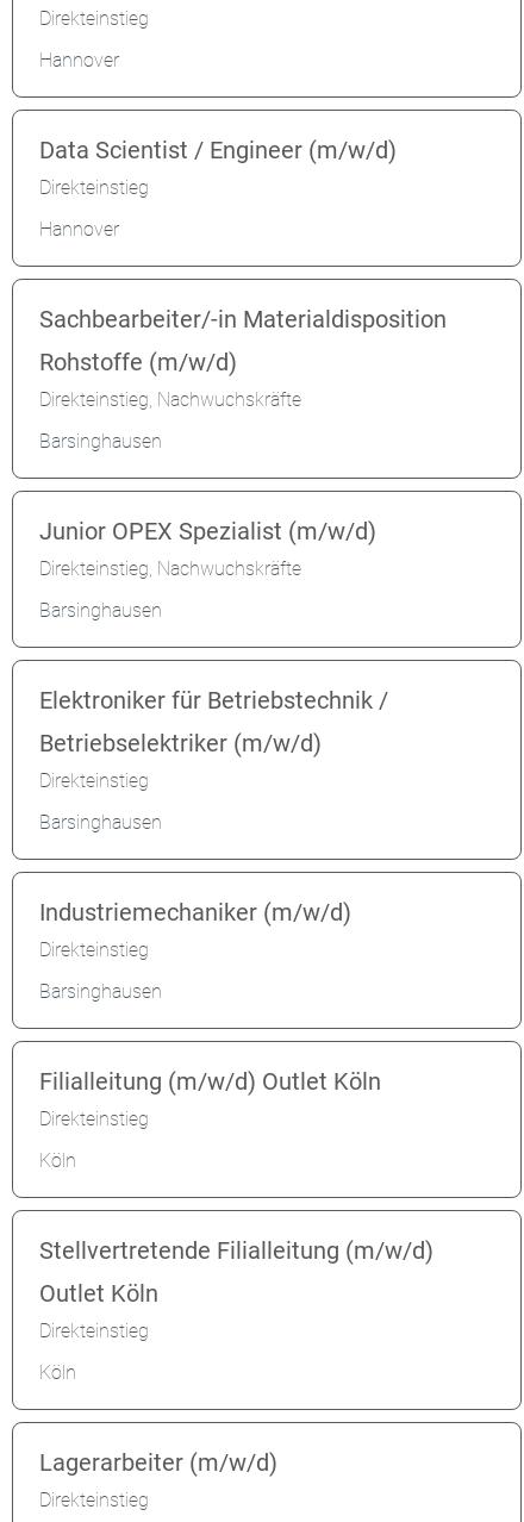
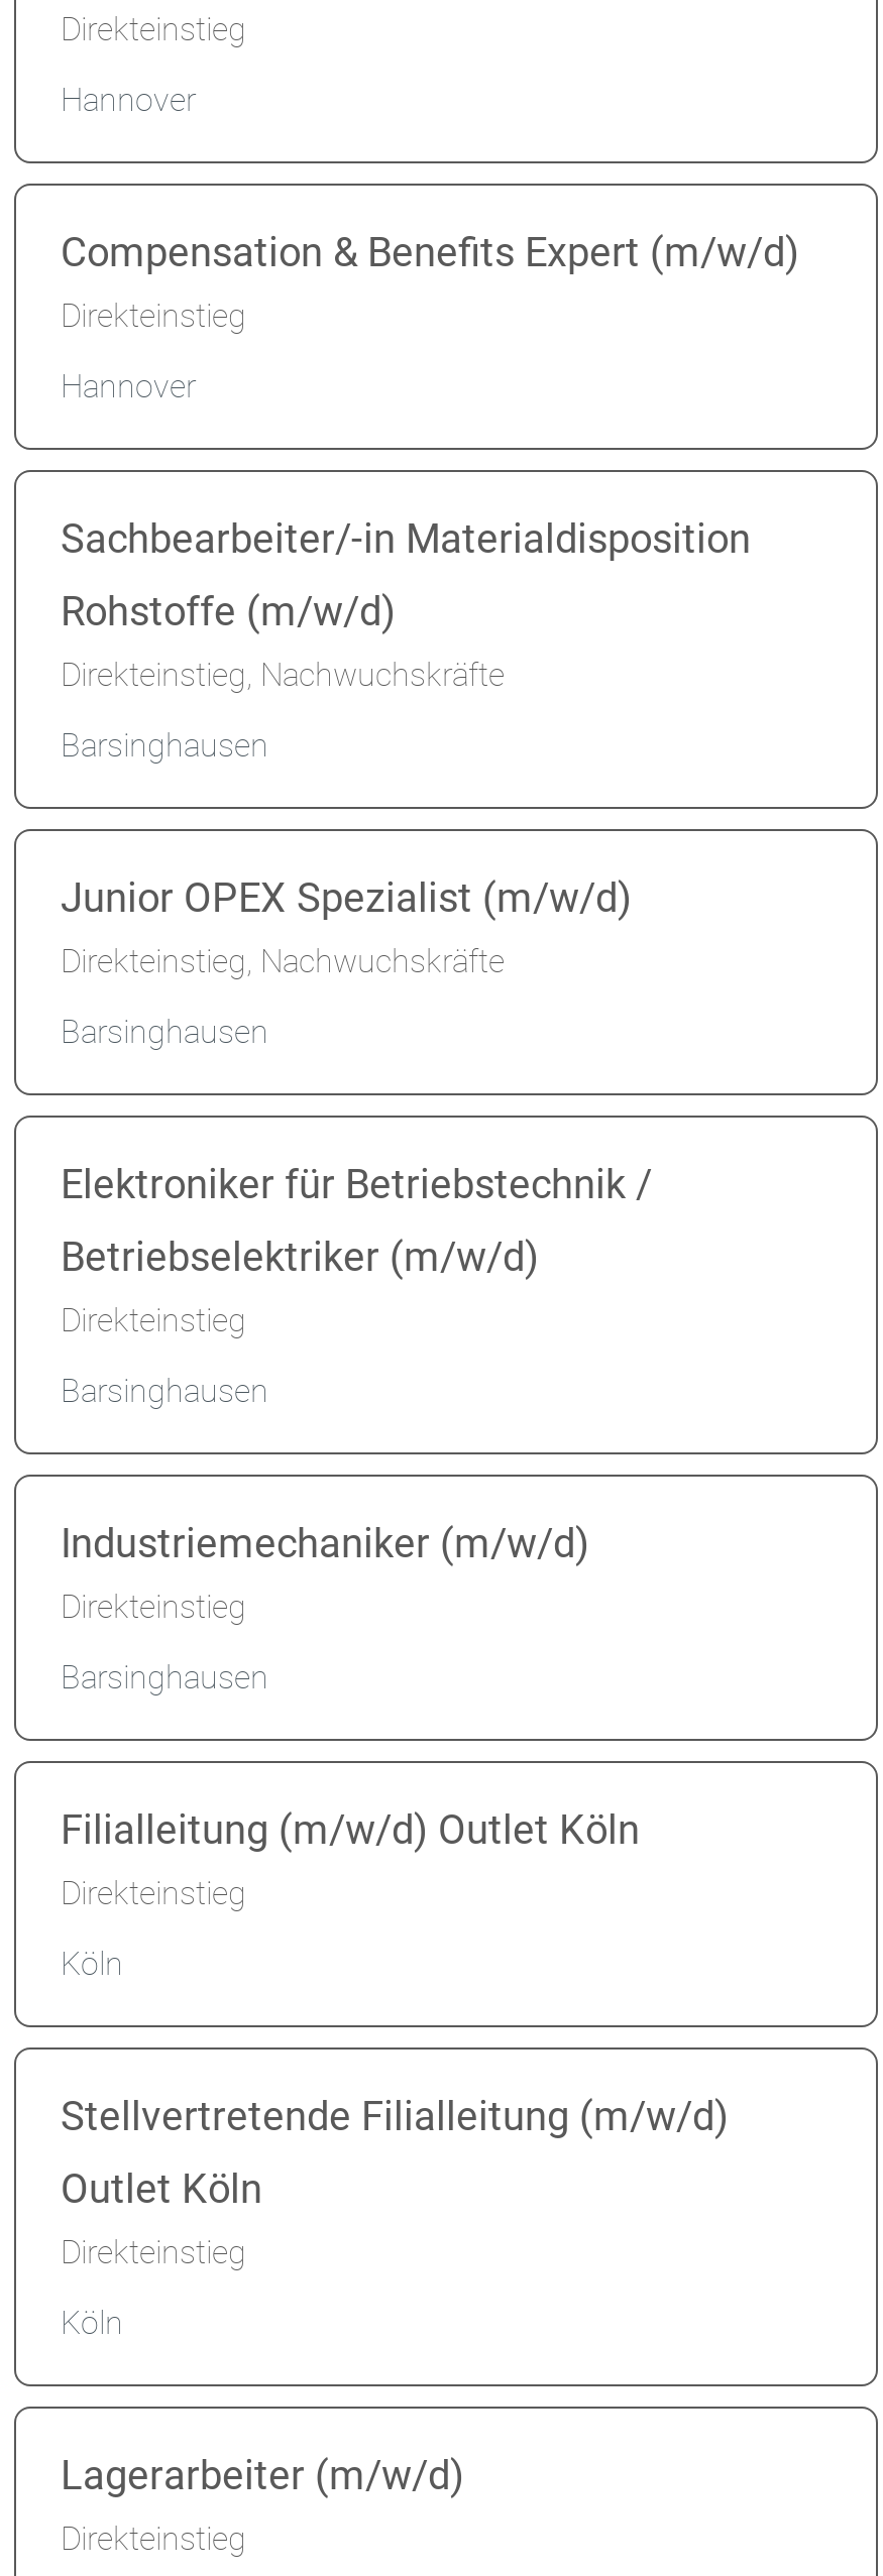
[39,136,397,165] Data Scientist / Engineer (m/w/d) -> [61,229,799,277] Compensation & Benefits Expert (m/w/d)

